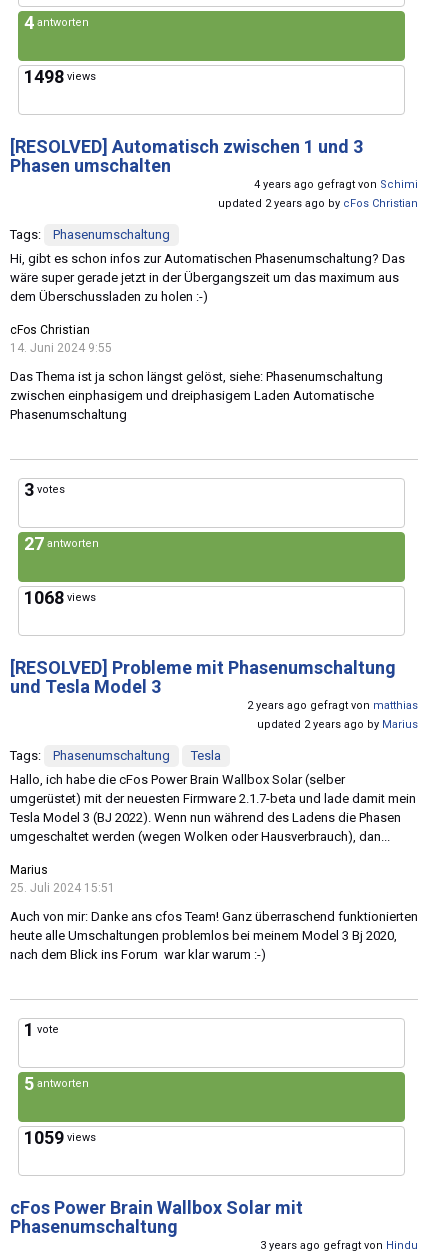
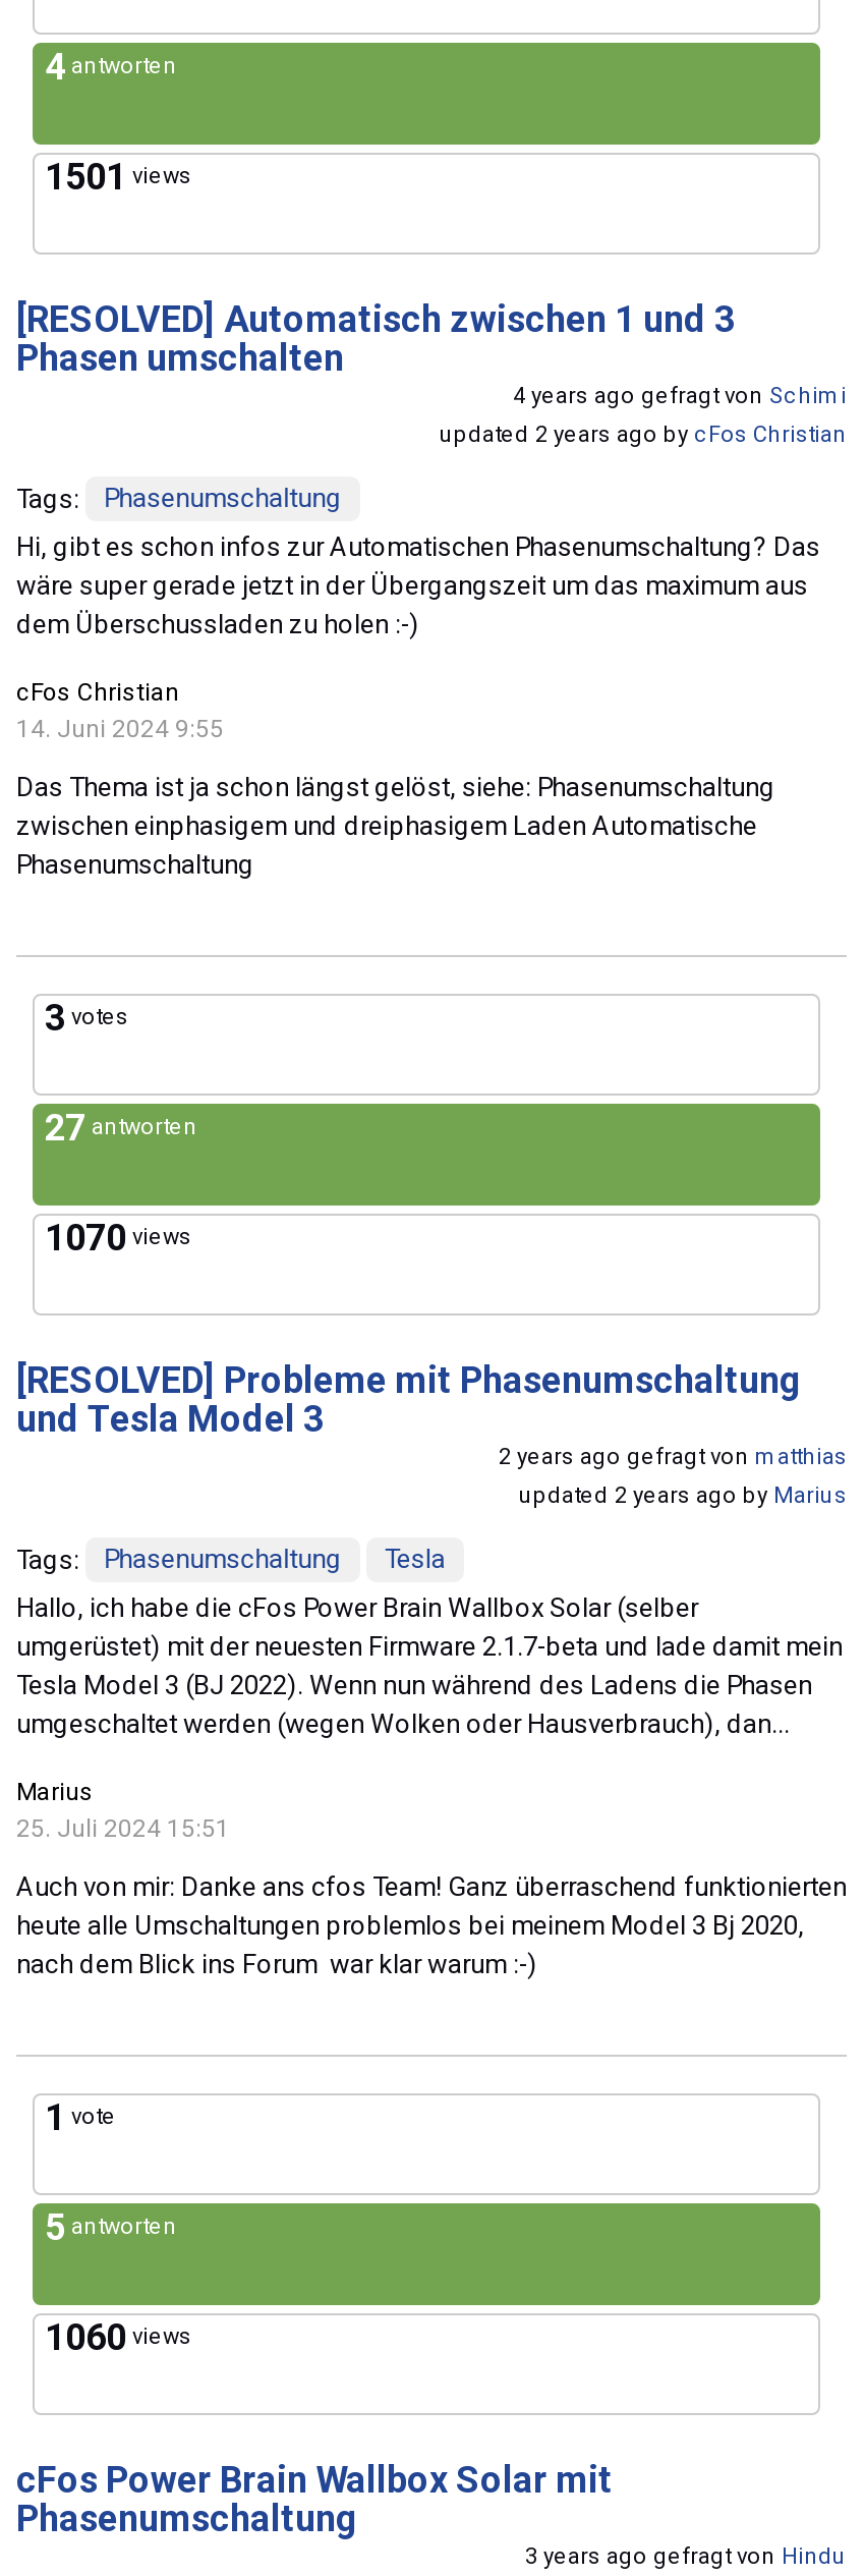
[24,66,96,87] 1498 views -> [45,154,191,197] 1501 views
[24,587,96,608] 1068 views -> [45,1215,191,1258] 1070 views
[24,1127,96,1148] 1059 views -> [45,2315,191,2358] 1060 views

